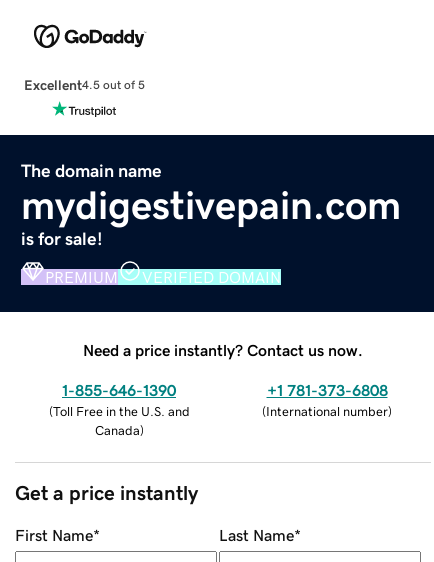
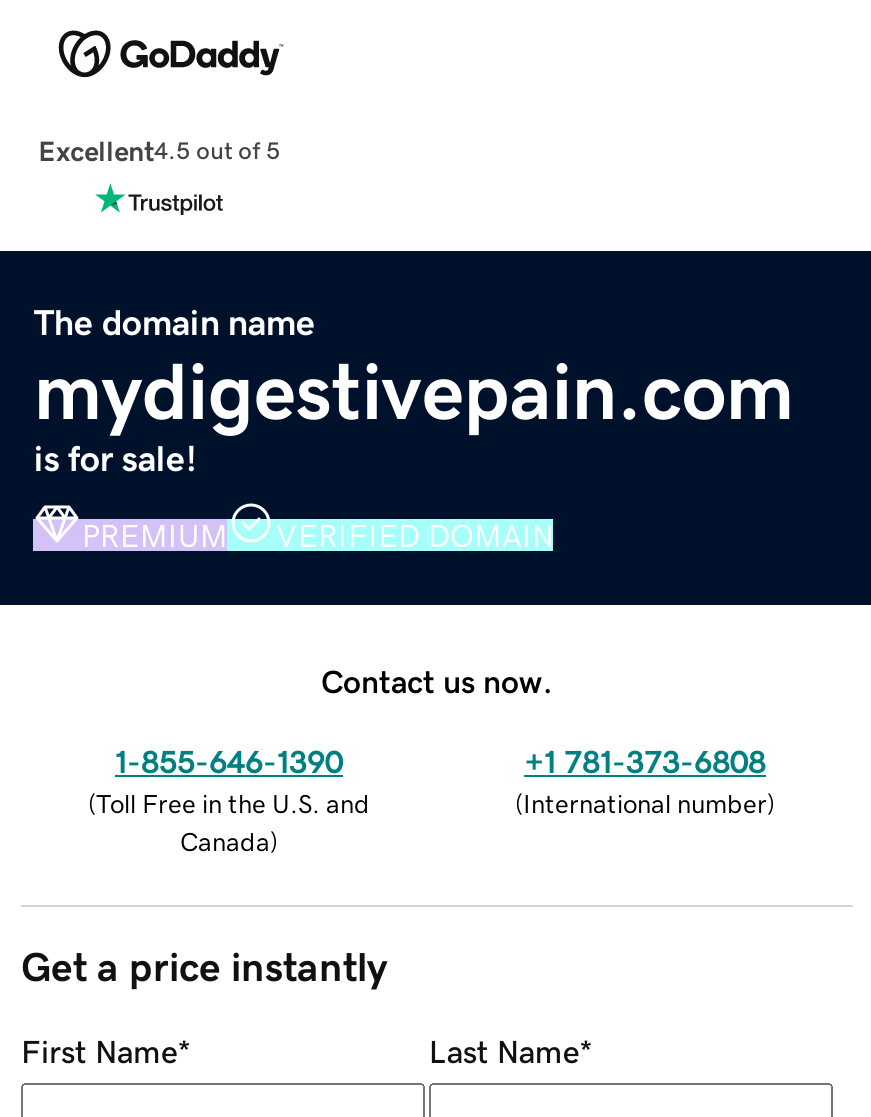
[83,342,363,358] Need a price instantly? Contact us now. -> [321,664,553,696] Contact us now.

